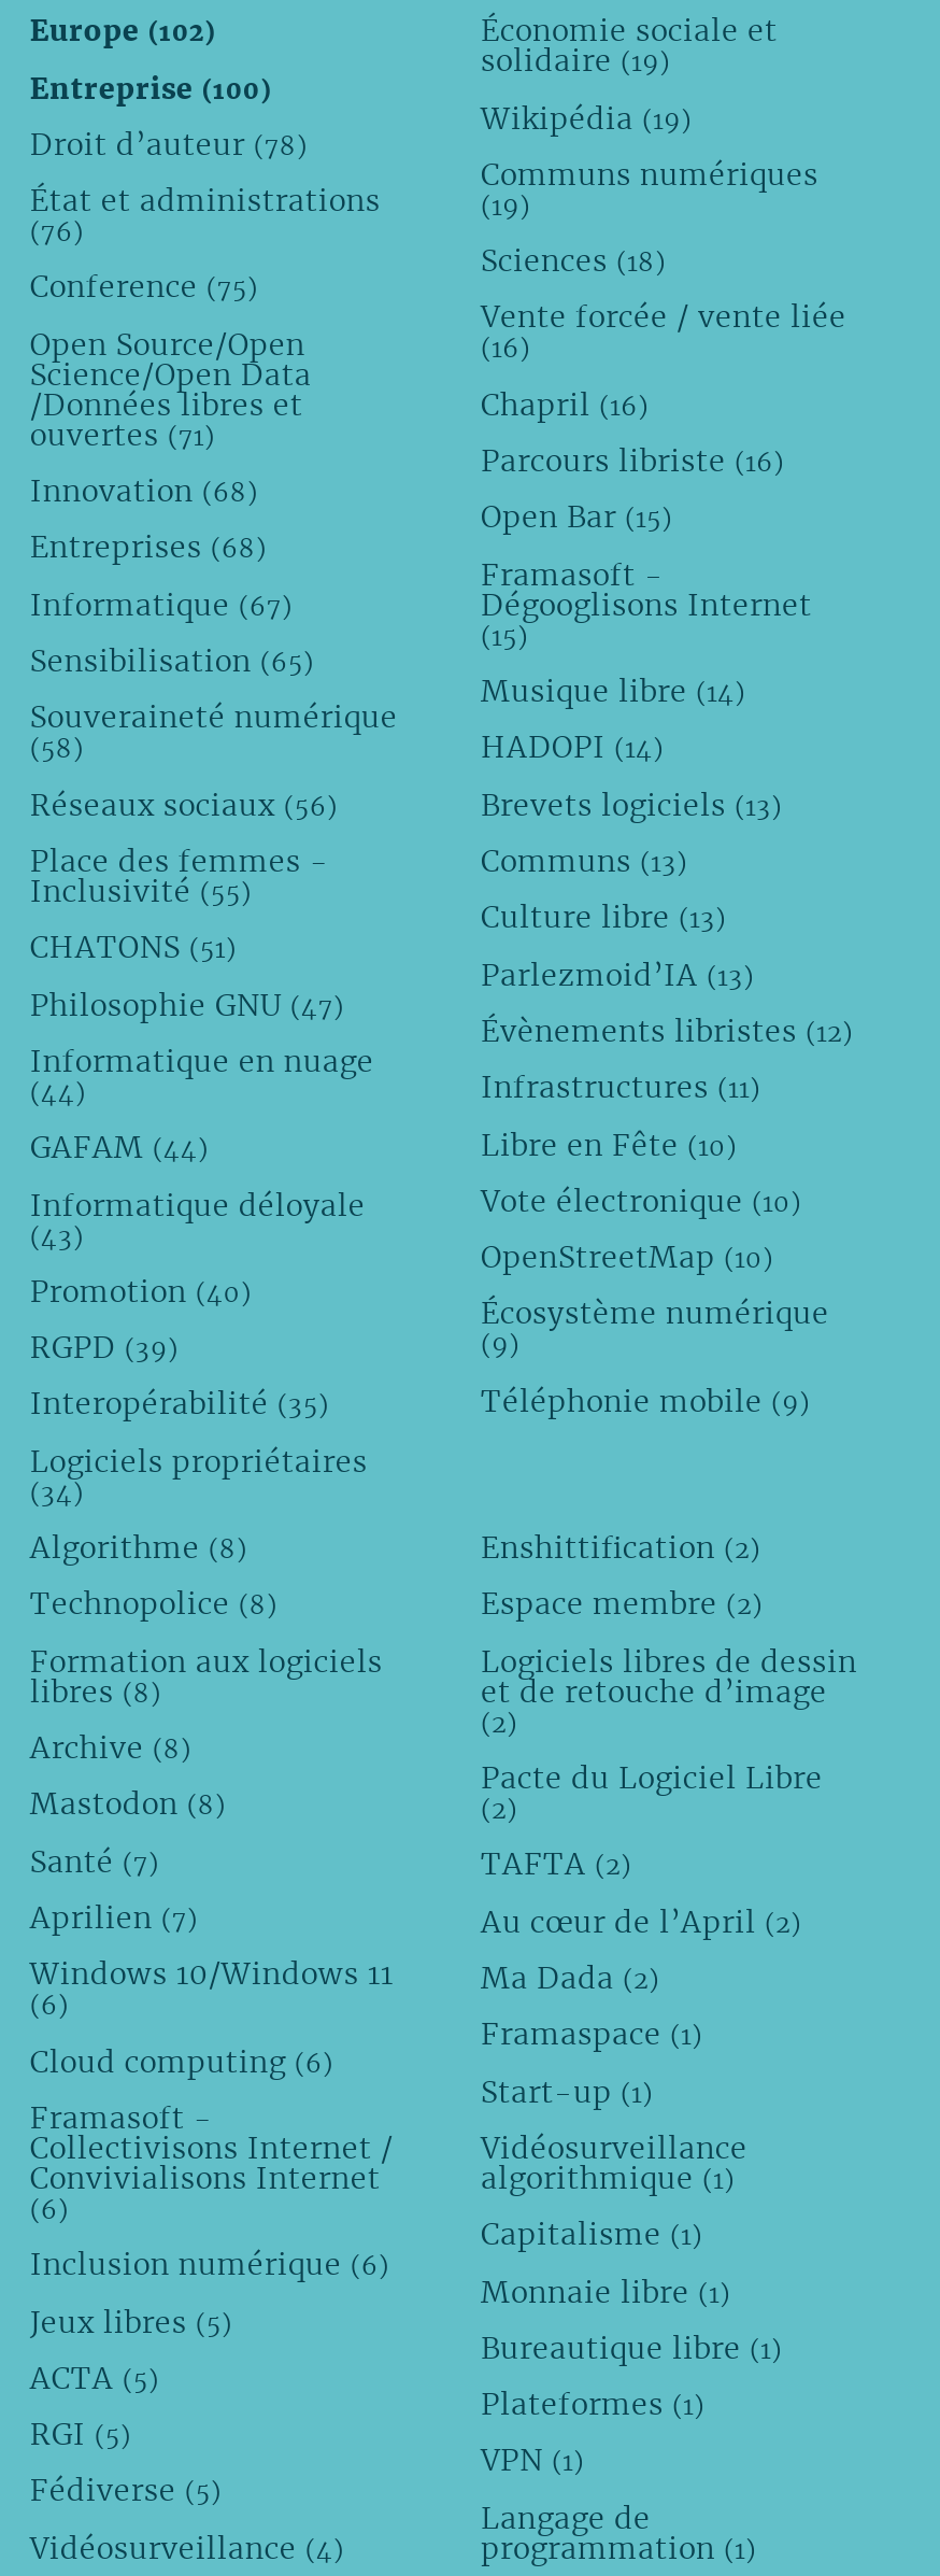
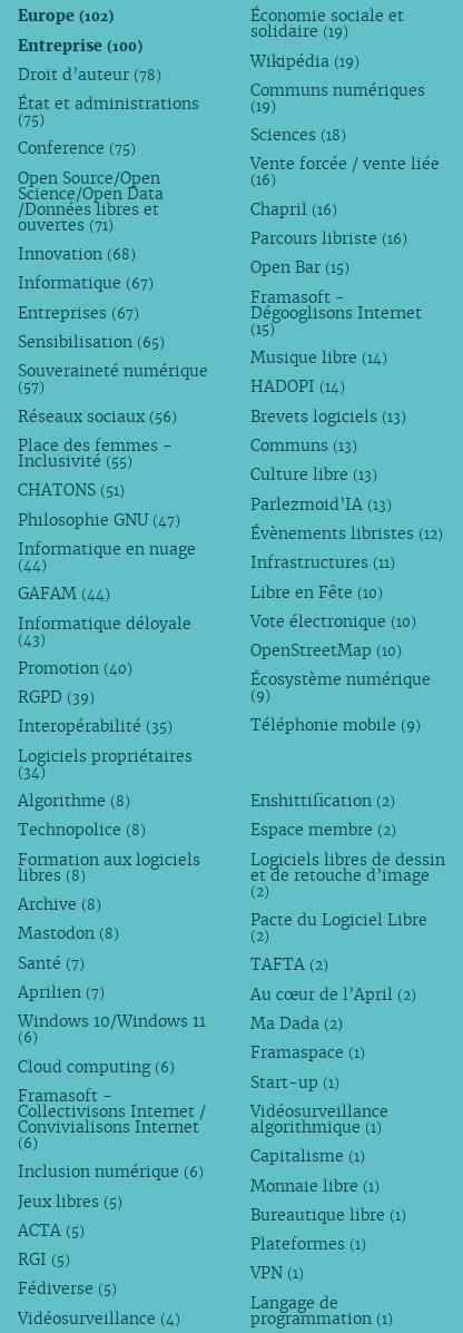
[30,216,83,248] (76) -> [18,112,44,128] (75)
[30,528,266,567] Entreprises (68) -> none
moved [30,585,292,623] -> [18,273,153,293]: Informatique (67)
none -> [18,303,139,323] Entreprises (67)
[30,733,83,765] (58) -> [18,379,44,396] (57)

